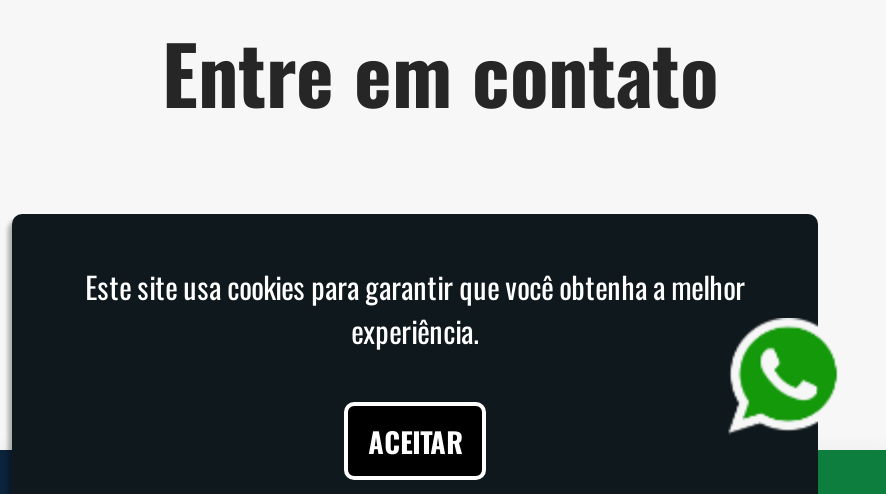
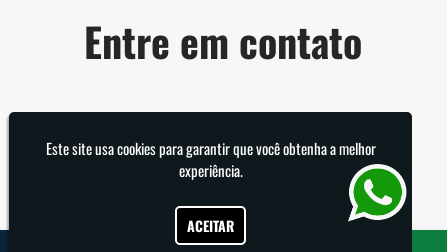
[692,316,840,434] [image] -> [347,163,422,222] [image]

